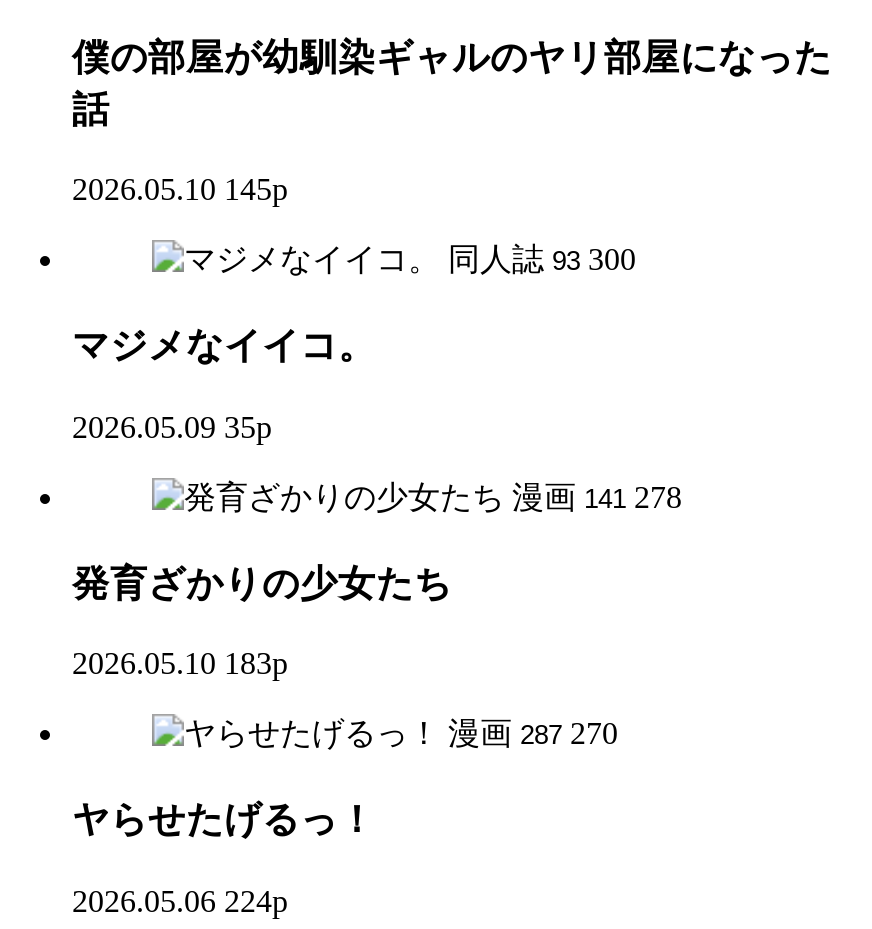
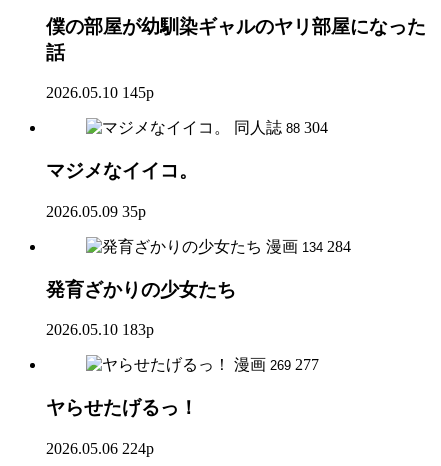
[448,243,636,277] 同人誌 93 300 -> [234,119,328,136] 同人誌 88 304
[512,480,682,514] 漫画 141 278 -> [266,238,351,255] 漫画 134 284
[448,716,618,750] 漫画 287 270 -> [234,356,319,373] 漫画 269 277

